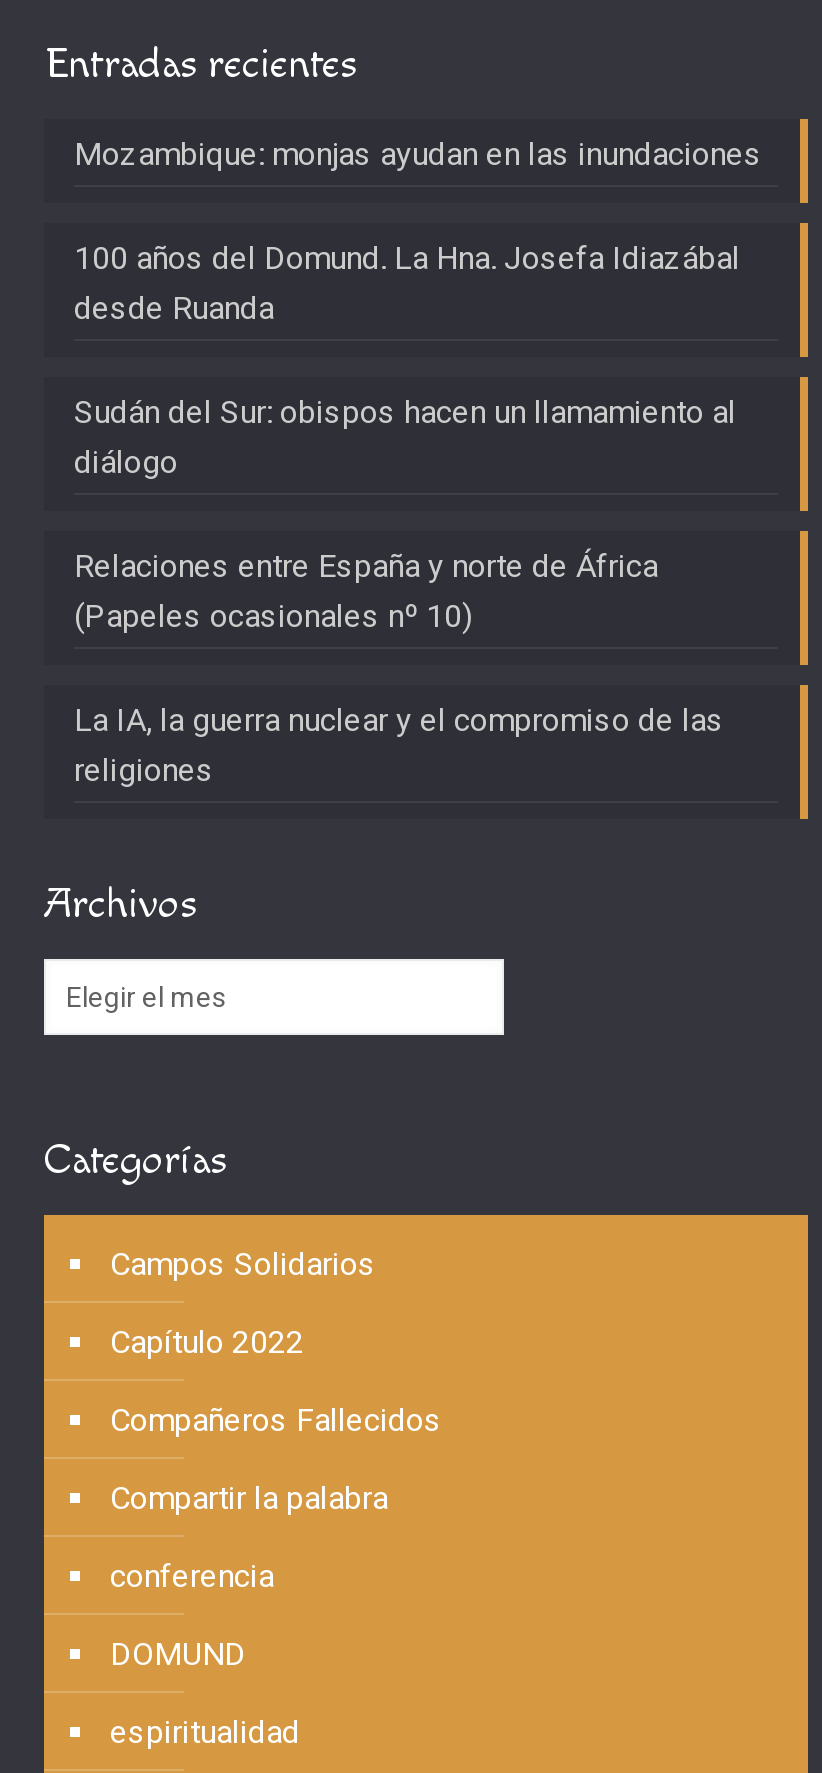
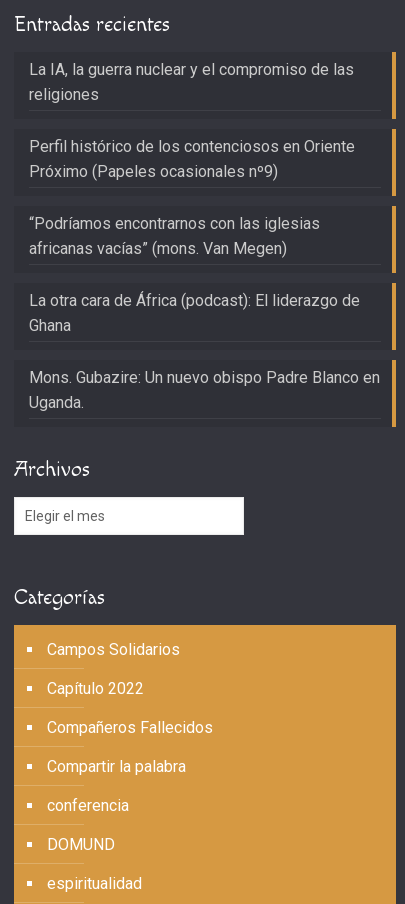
[74,136,762,636] Mozambique: monjas ayudan en las inundaciones | 100 años del Domund. La Hna. Josefa Idiazábal | desde Ruanda | Sudán del Sur: obispos hacen un llamamiento al | diálogo | Relaciones entre España y norte de África | (Papeles ocasionales nº 10) -> none
moved [74,702,724,790] -> [29,60,354,104]: La IA, la guerra nuclear y el compromiso de las | religiones
none -> [29,137,380,412] Perfil histórico de los contenciosos en Oriente | Próximo (Papeles ocasionales nº9) | “Podríamos encontrarnos con las iglesias | africanas vacías” (mons. Van Megen) | La otra cara de África (podcast): El liderazgo de | Ghana | Mons. Gubazire: Un nuevo obispo Padre Blanco en | Uganda.

